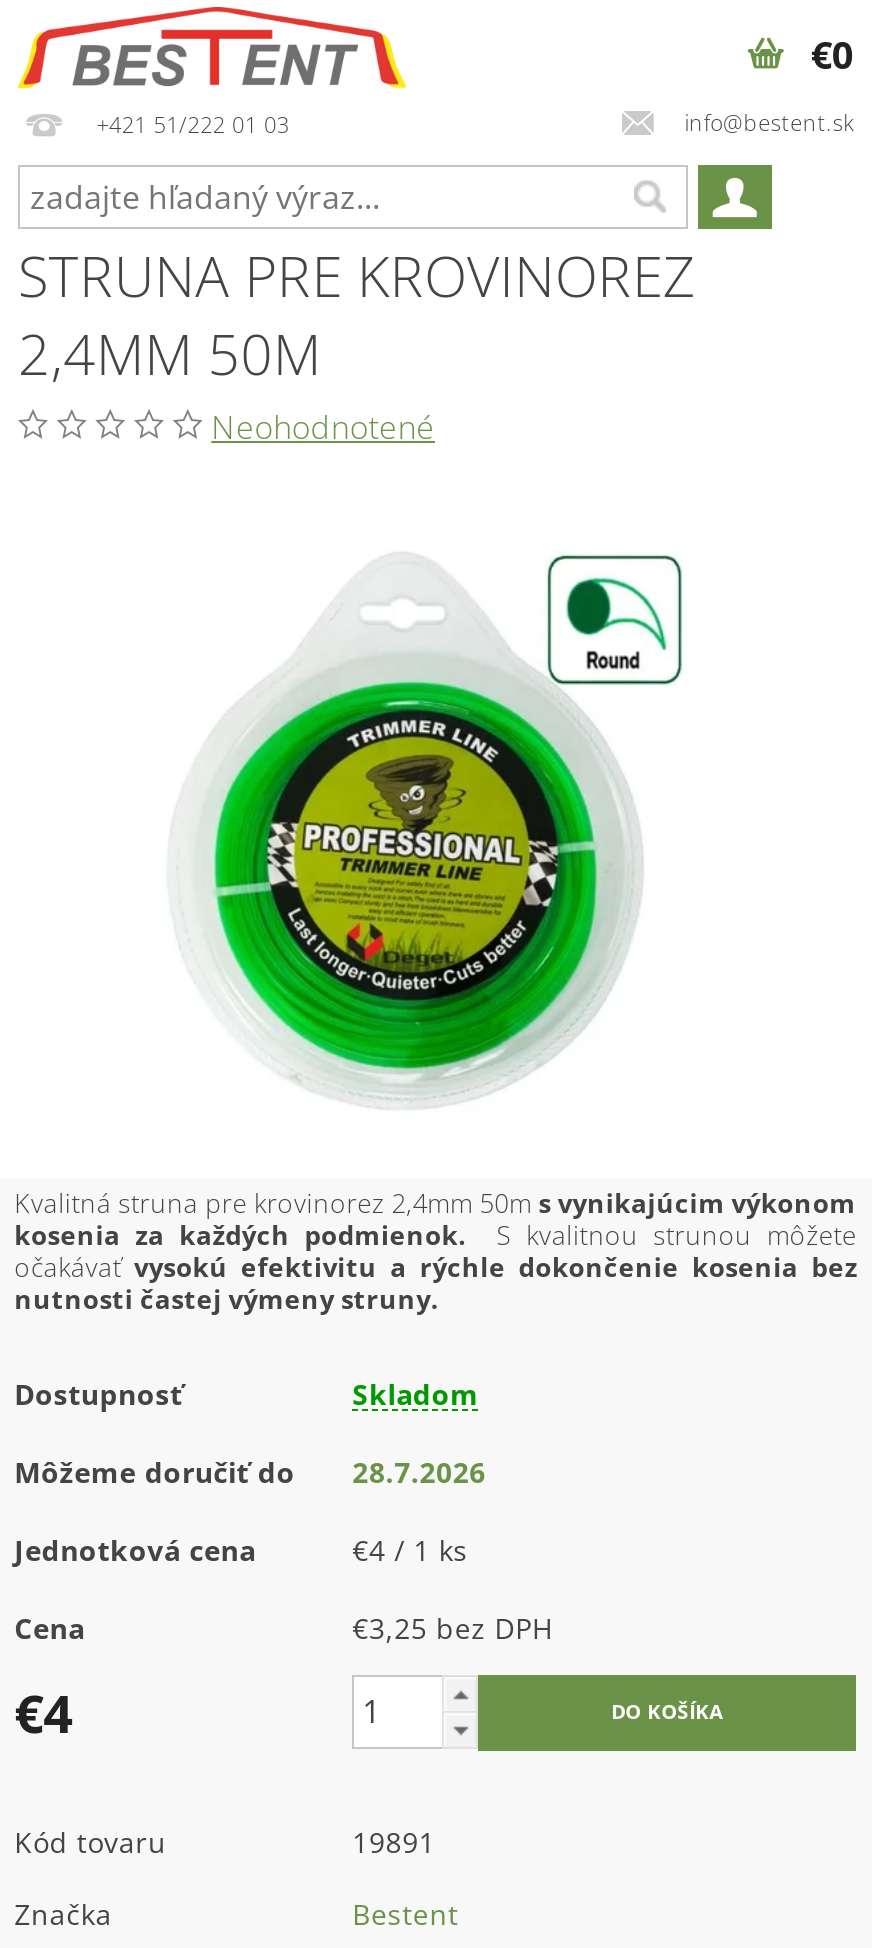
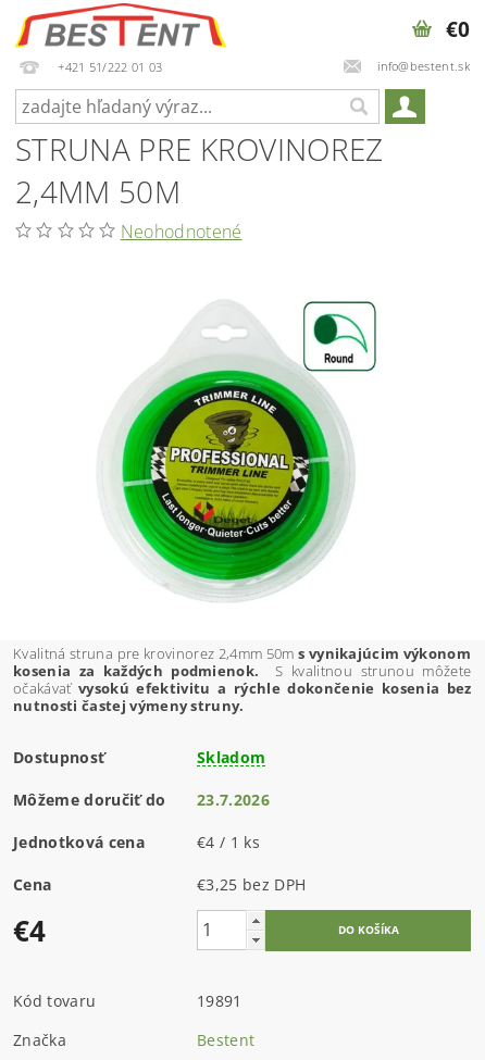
[14,1452,486,1490] Môžeme doručiť do 28.7.2026 -> [13,789,270,809] Môžeme doručiť do 23.7.2026

